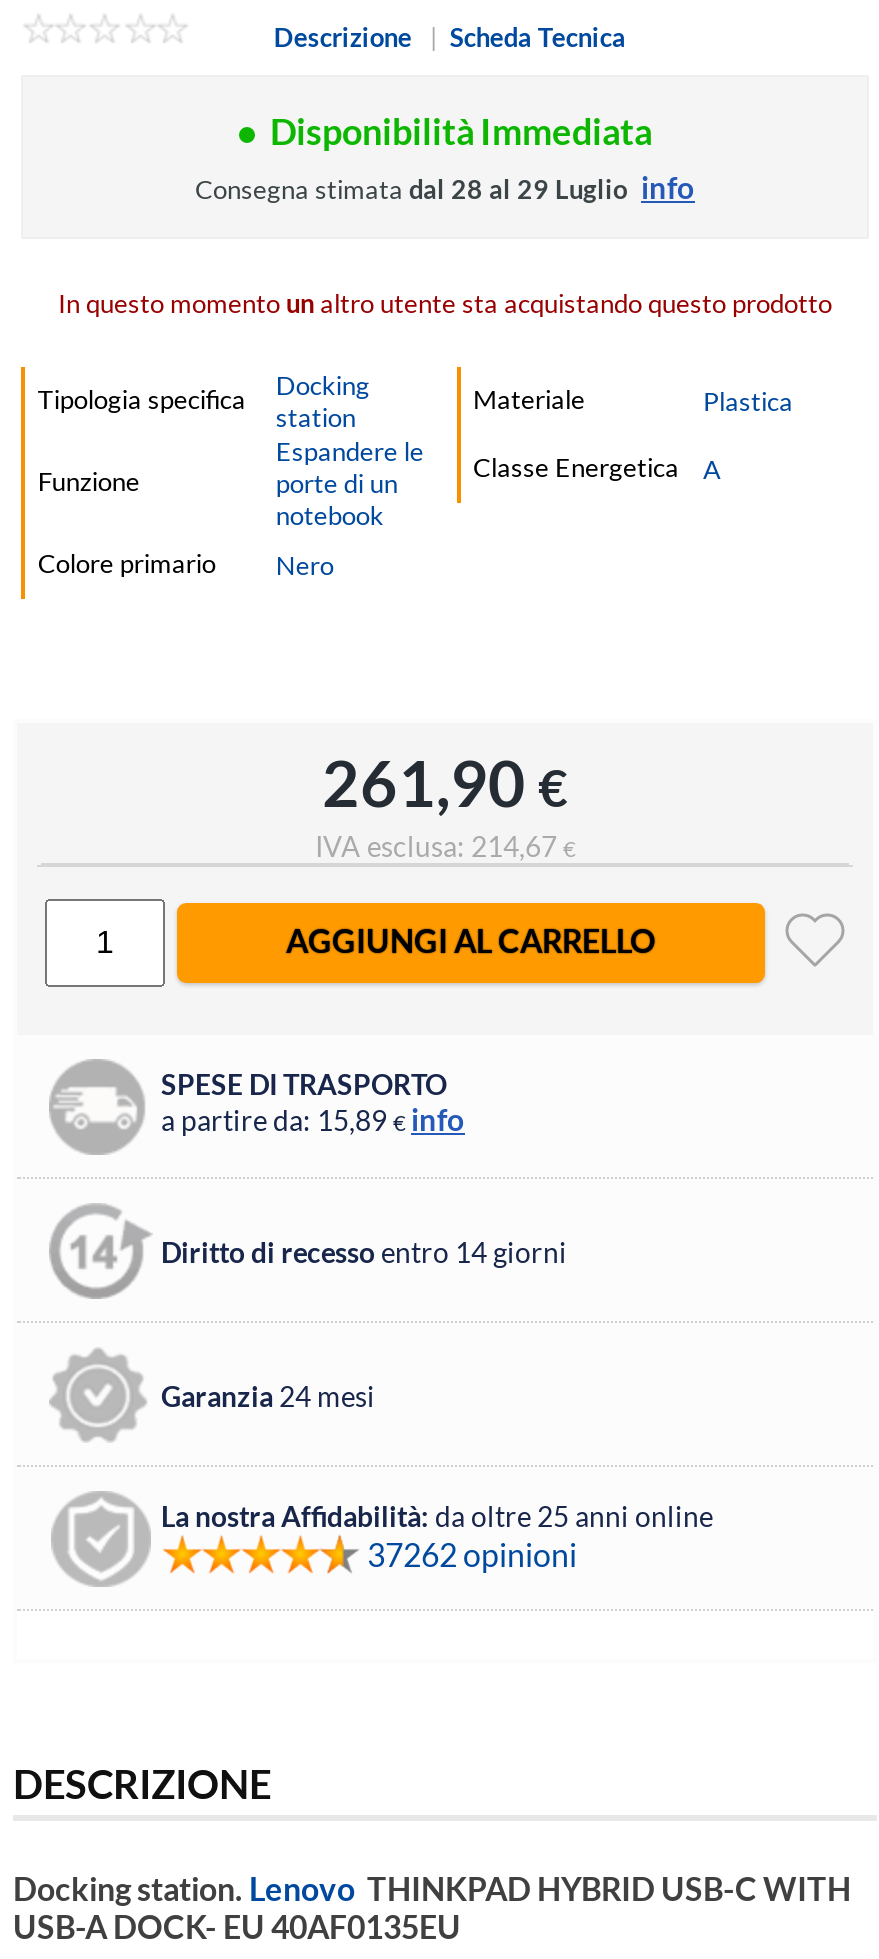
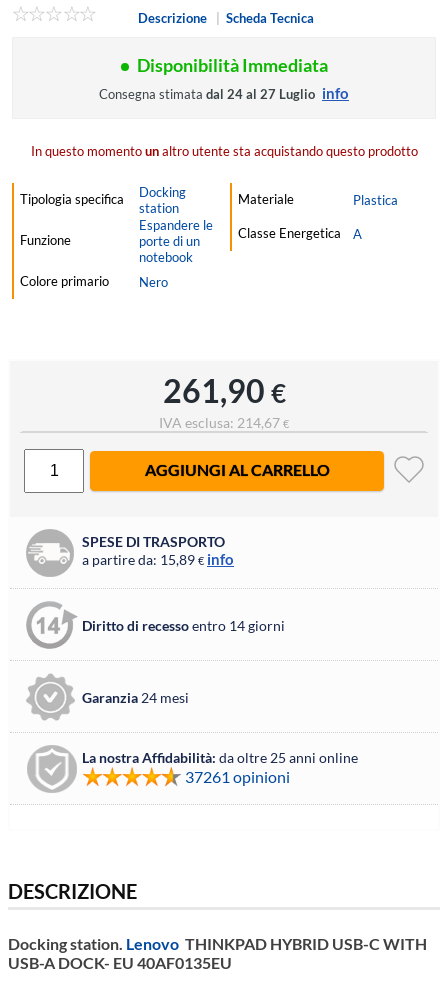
[195,169,695,205] Consegna stimata dal 28 al 29 Luglio info -> [99,84,349,102] Consegna stimata dal 24 al 27 Luglio info
[367,1535,577,1573] 37262 opinioni -> [185,767,290,786] 37261 opinioni

